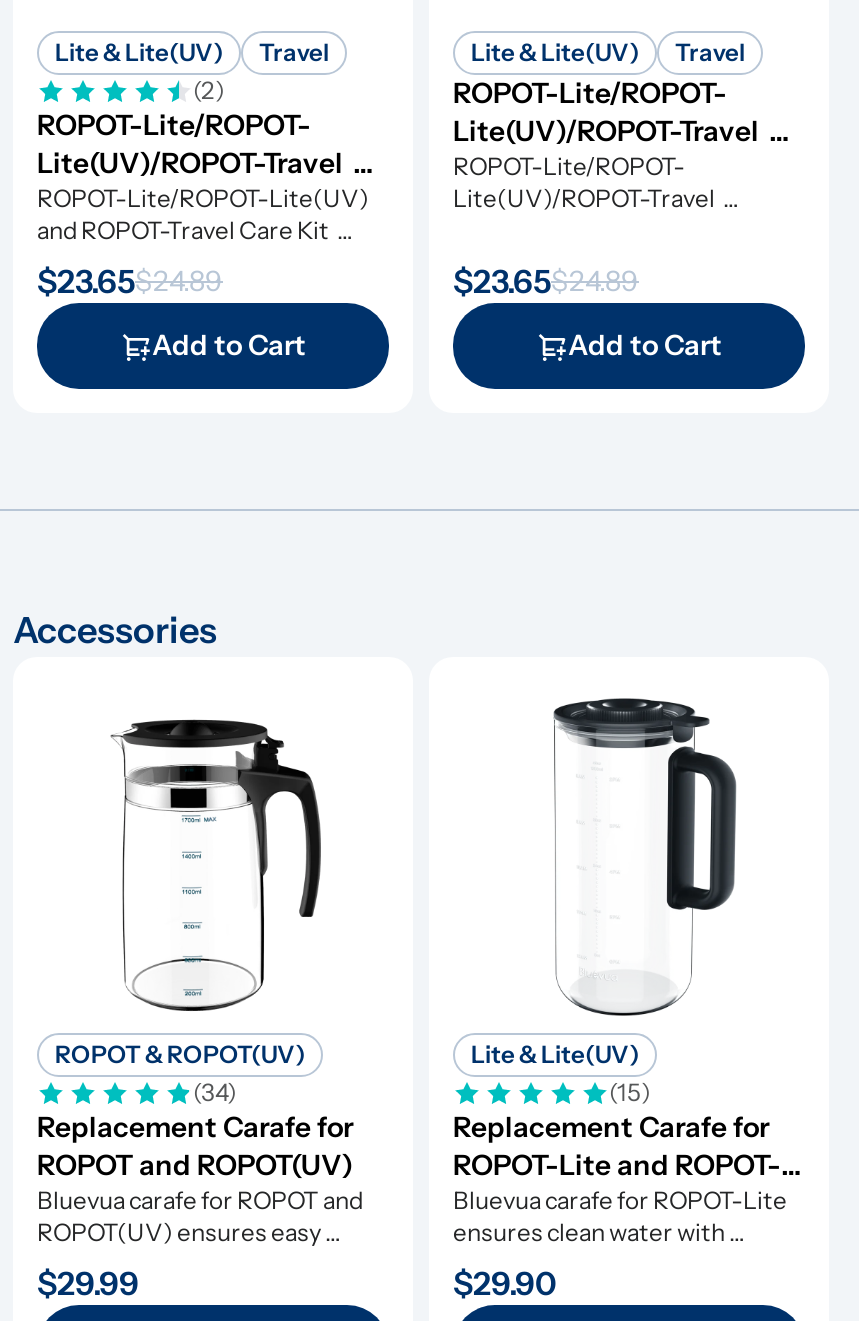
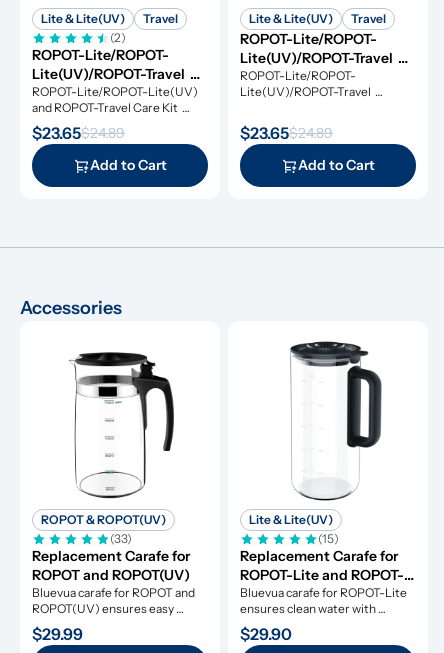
[193,1077,237,1107] (34) -> [110,531,132,546] (33)

